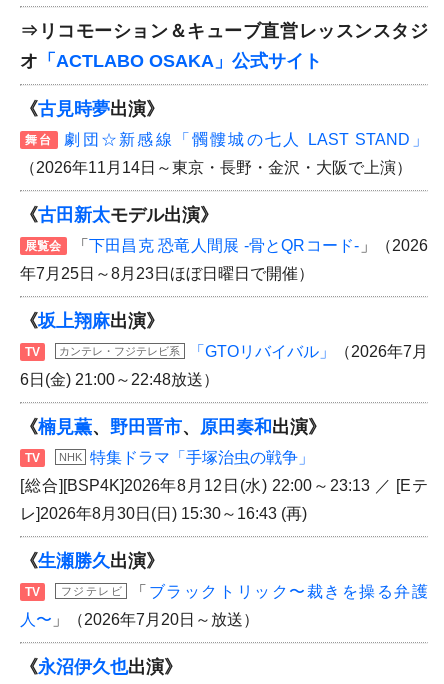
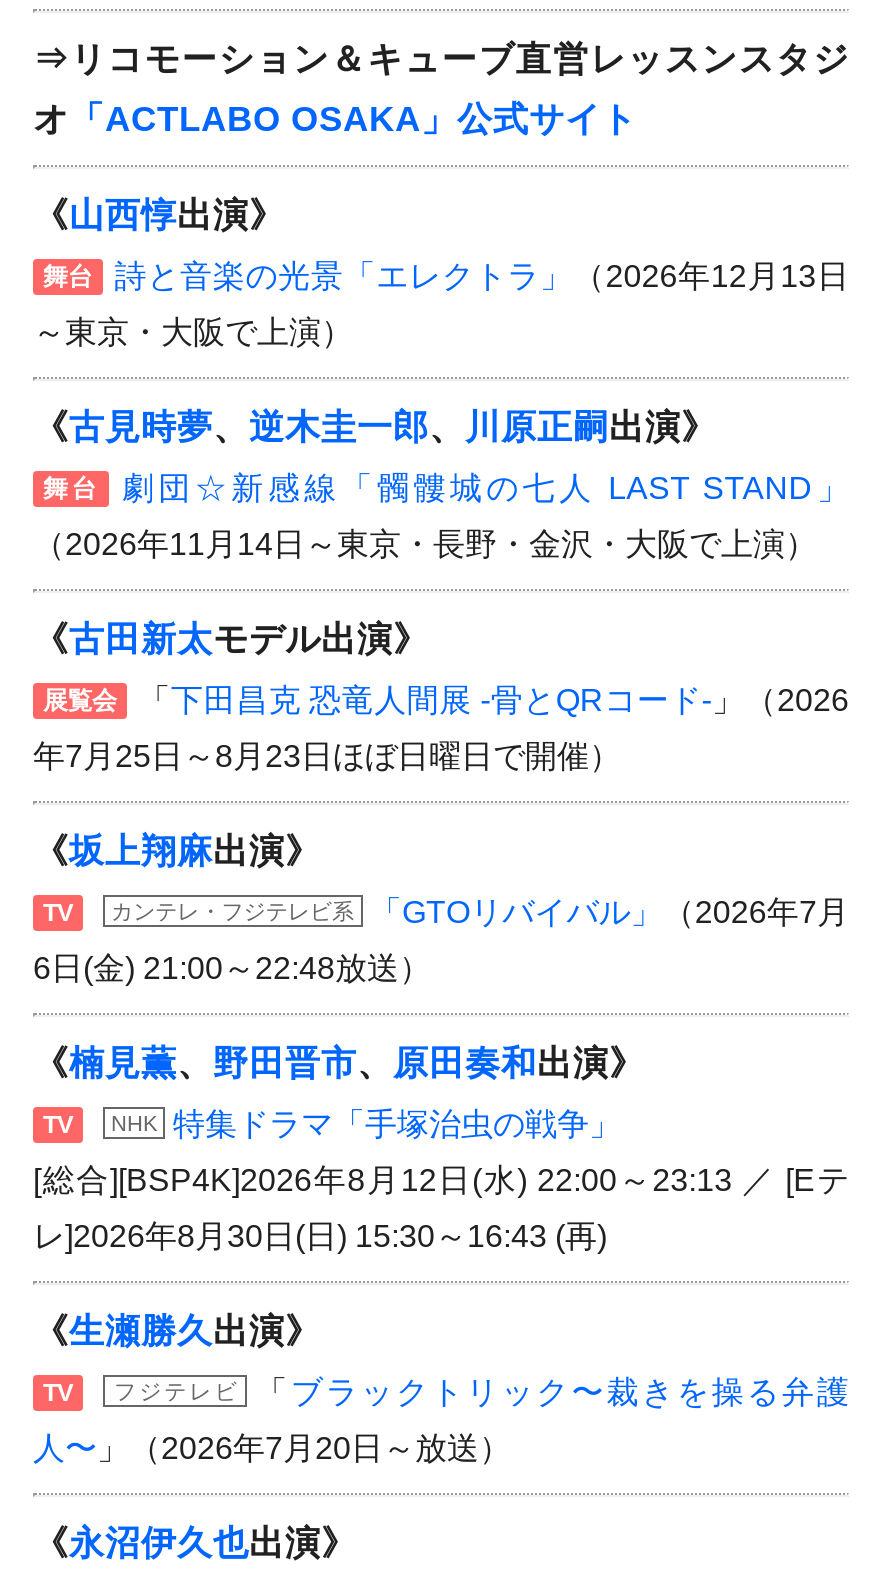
[20,99,164,119] 《古見時夢出演》 -> [33,194,849,446] 《山西惇出演》 | 舞台 | 詩と音楽の光景「エレクトラ」（2026年12月13日 | ～東京・大阪で上演） | 《古見時夢、逆木圭一郎、川原正嗣出演》

